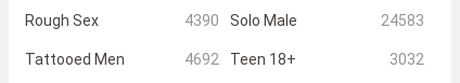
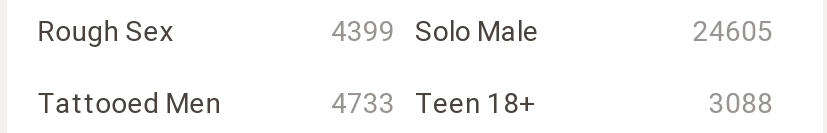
[184,12,297,29] 4390 Solo Male -> [331,15,539,47] 4399 Solo Male
[381,12,424,29] 24583 -> [693,15,773,47] 24605
[184,51,296,68] 4692 Teen 18+ -> [331,87,537,119] 4733 Teen 18+
[389,51,424,68] 3032 -> [709,87,773,119] 3088

